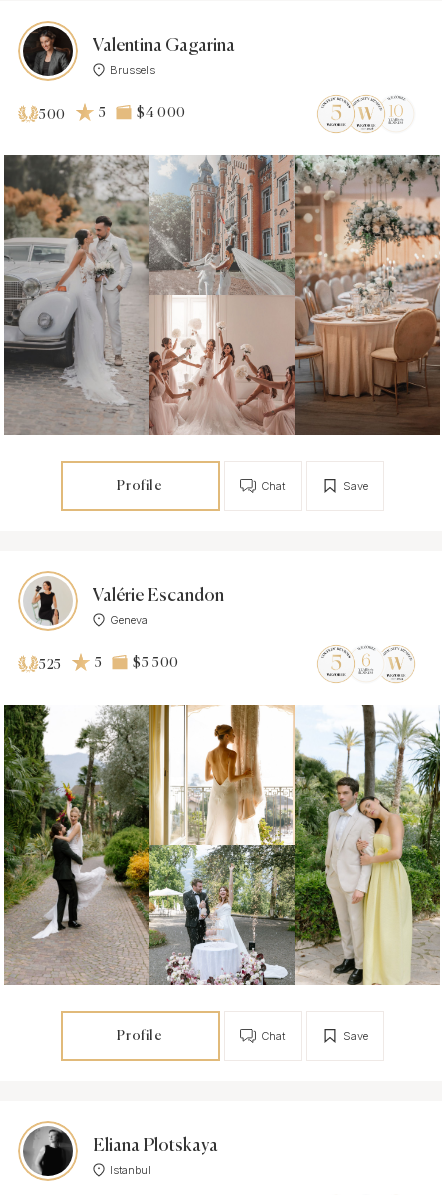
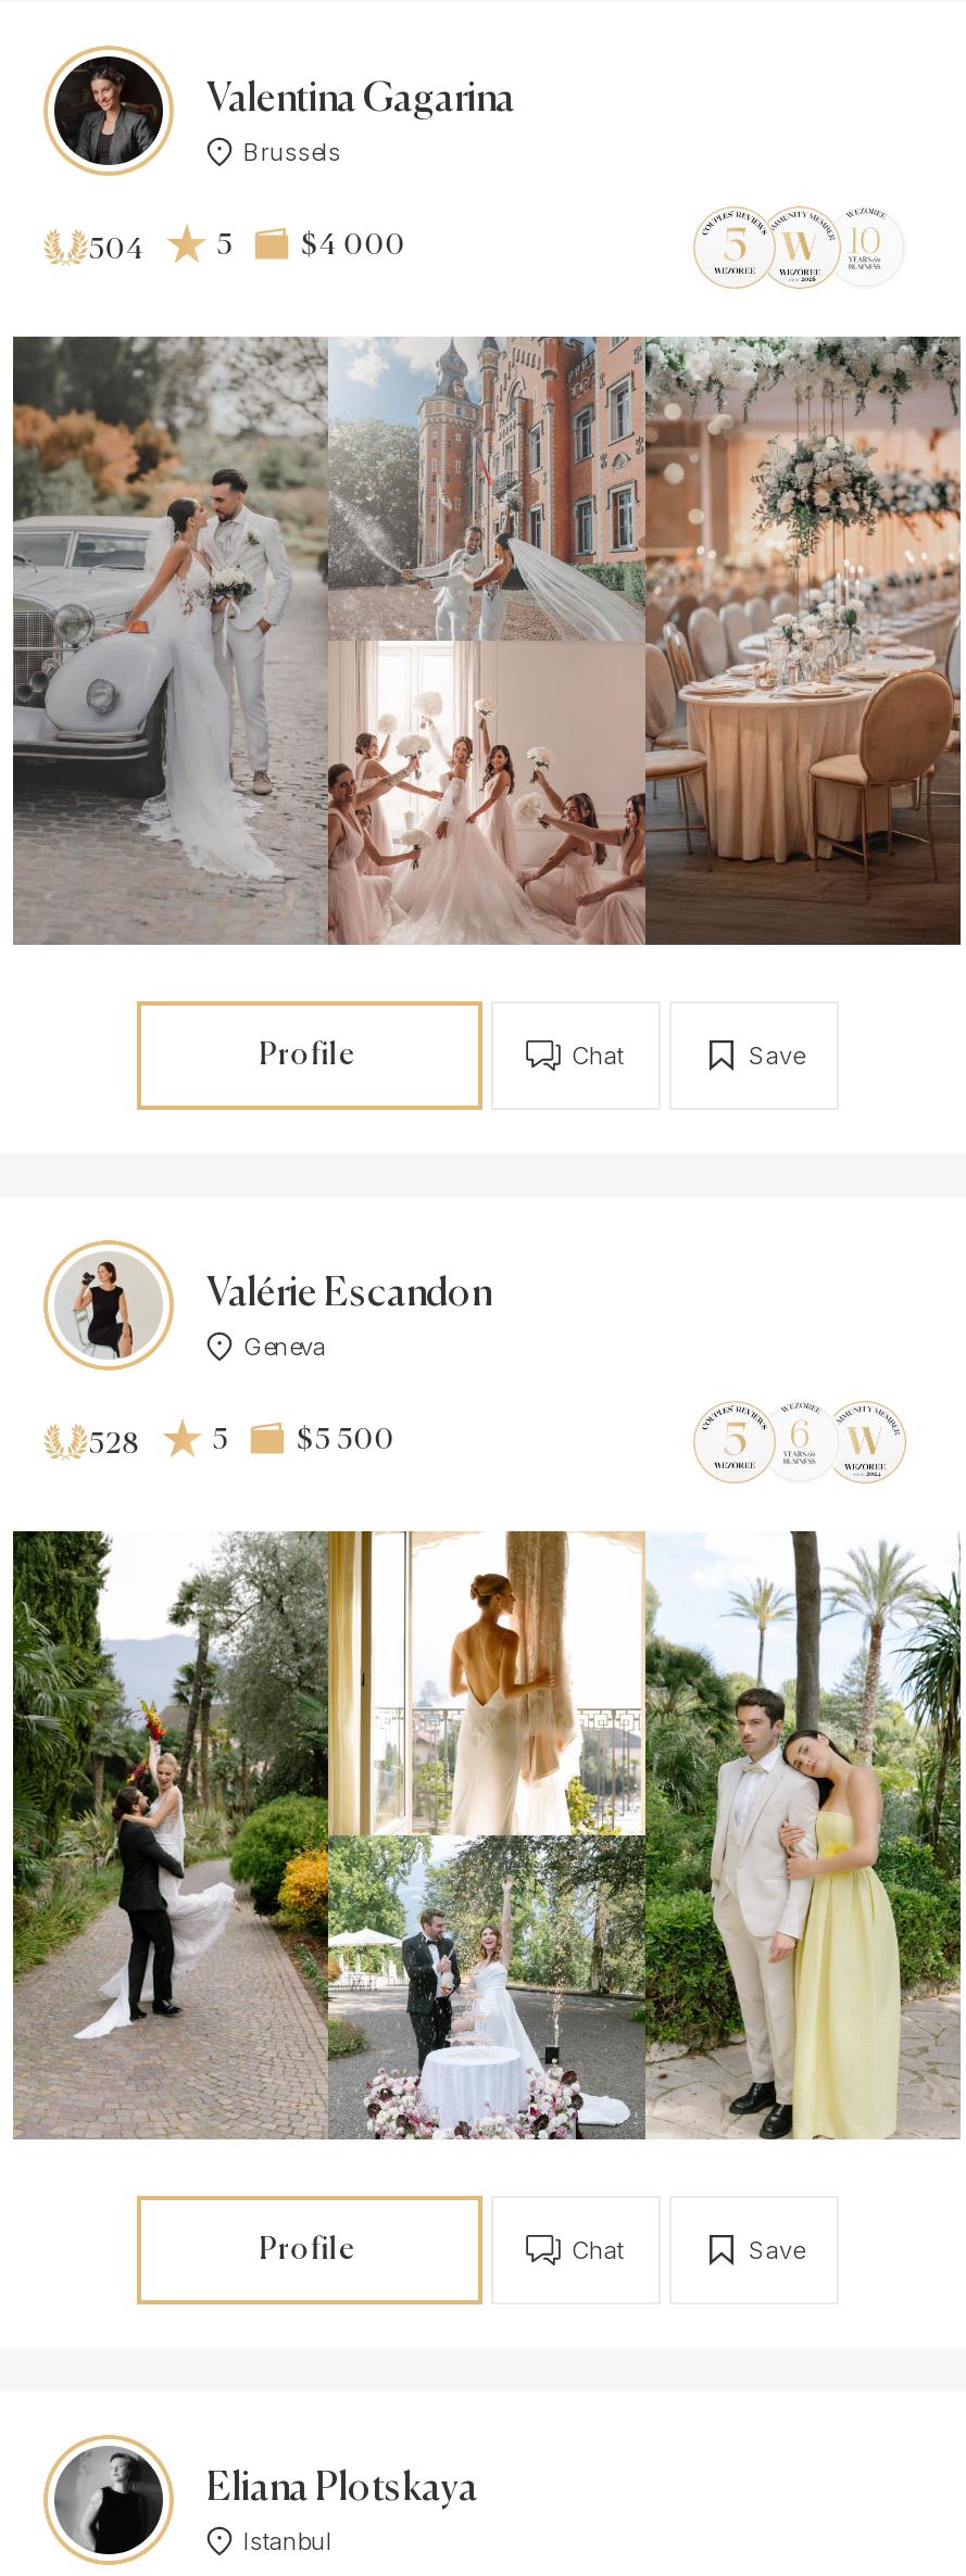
[39,109,66,122] 500 -> [89,236,145,264] 504
[39,659,62,672] 525 -> [89,1430,141,1459] 528

